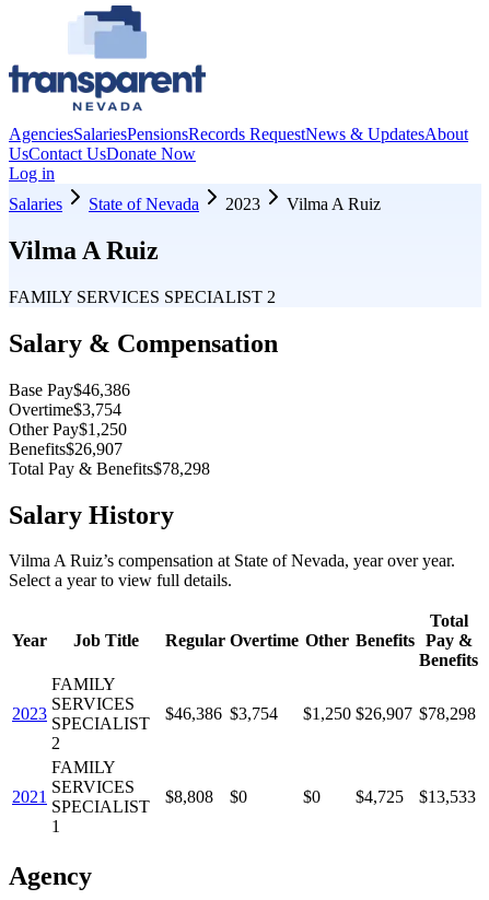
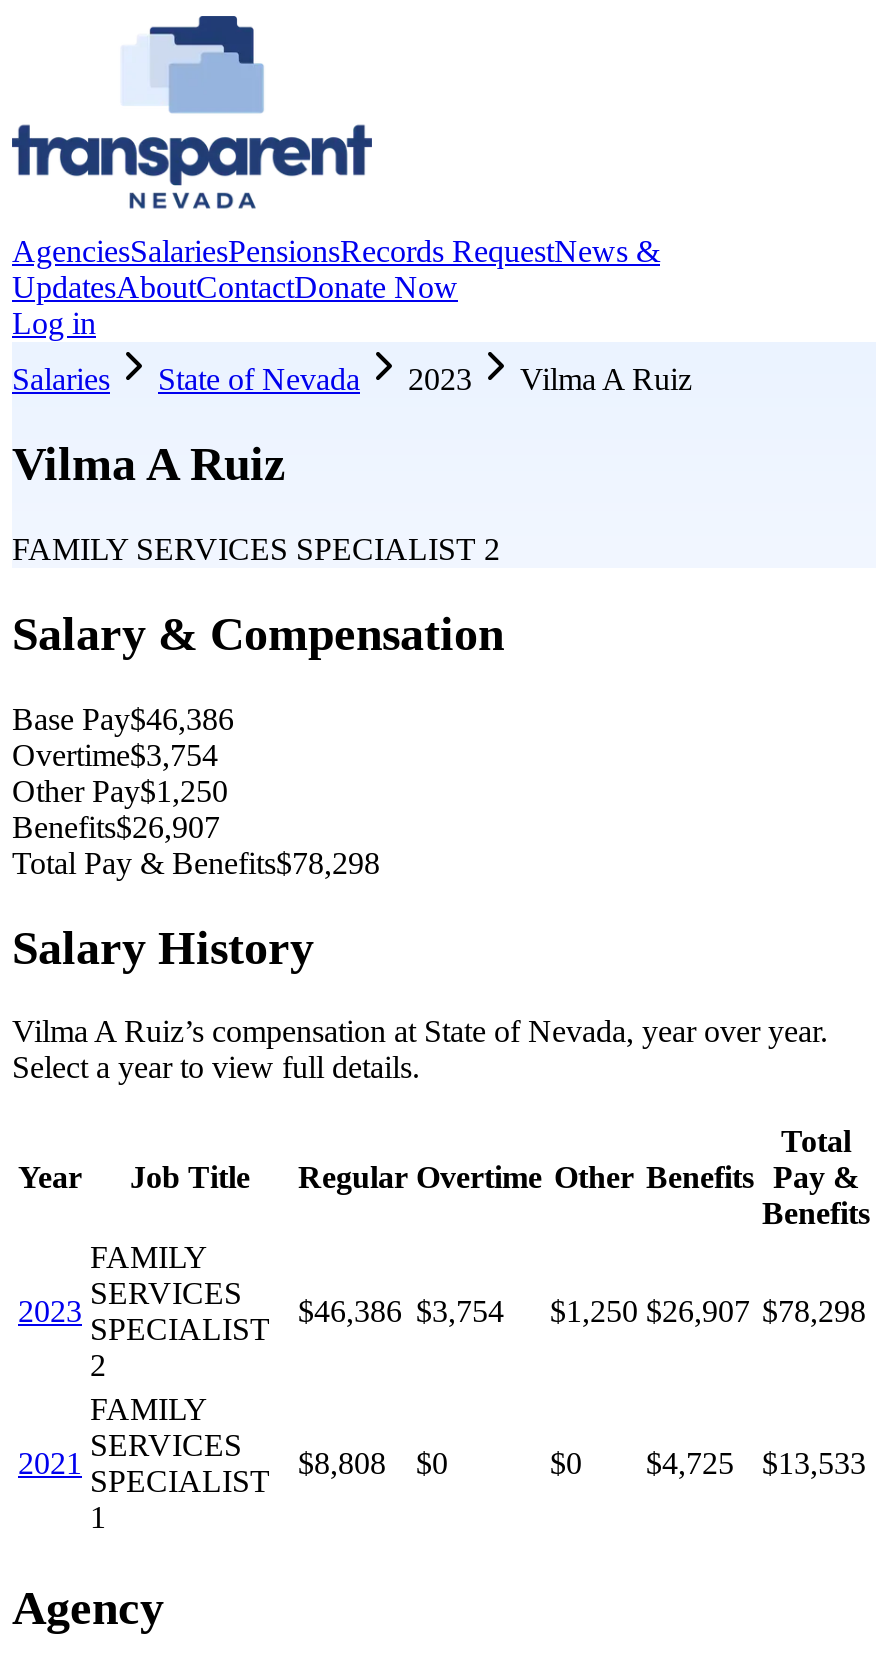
[9,125,468,163] AgenciesSalariesPensionsRecords RequestNews & UpdatesAbout | UsContact UsDonate Now -> [12,234,660,304] AgenciesSalariesPensionsRecords RequestNews & | UpdatesAboutContactDonate Now

